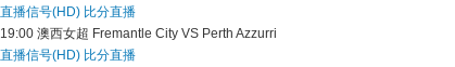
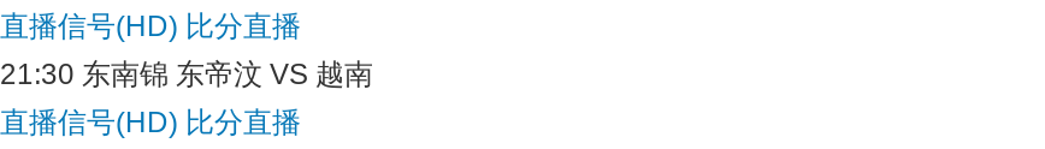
[0,26,277,41] 19:00 澳西女超Fremantle City VS Perth Azzurri -> [0,58,373,91] 21:30 东南锦东帝汶 VS 越南

